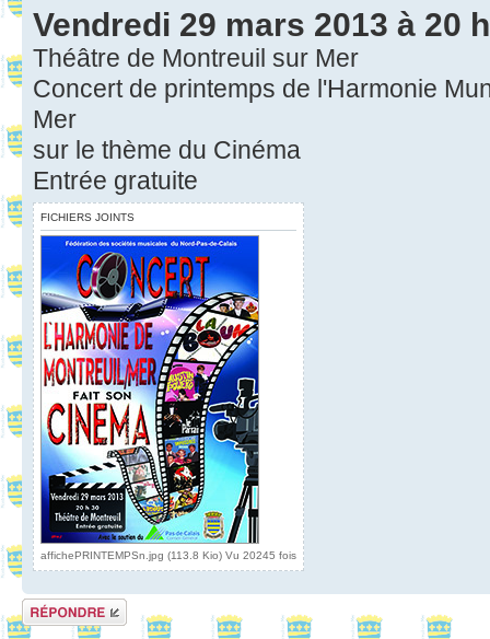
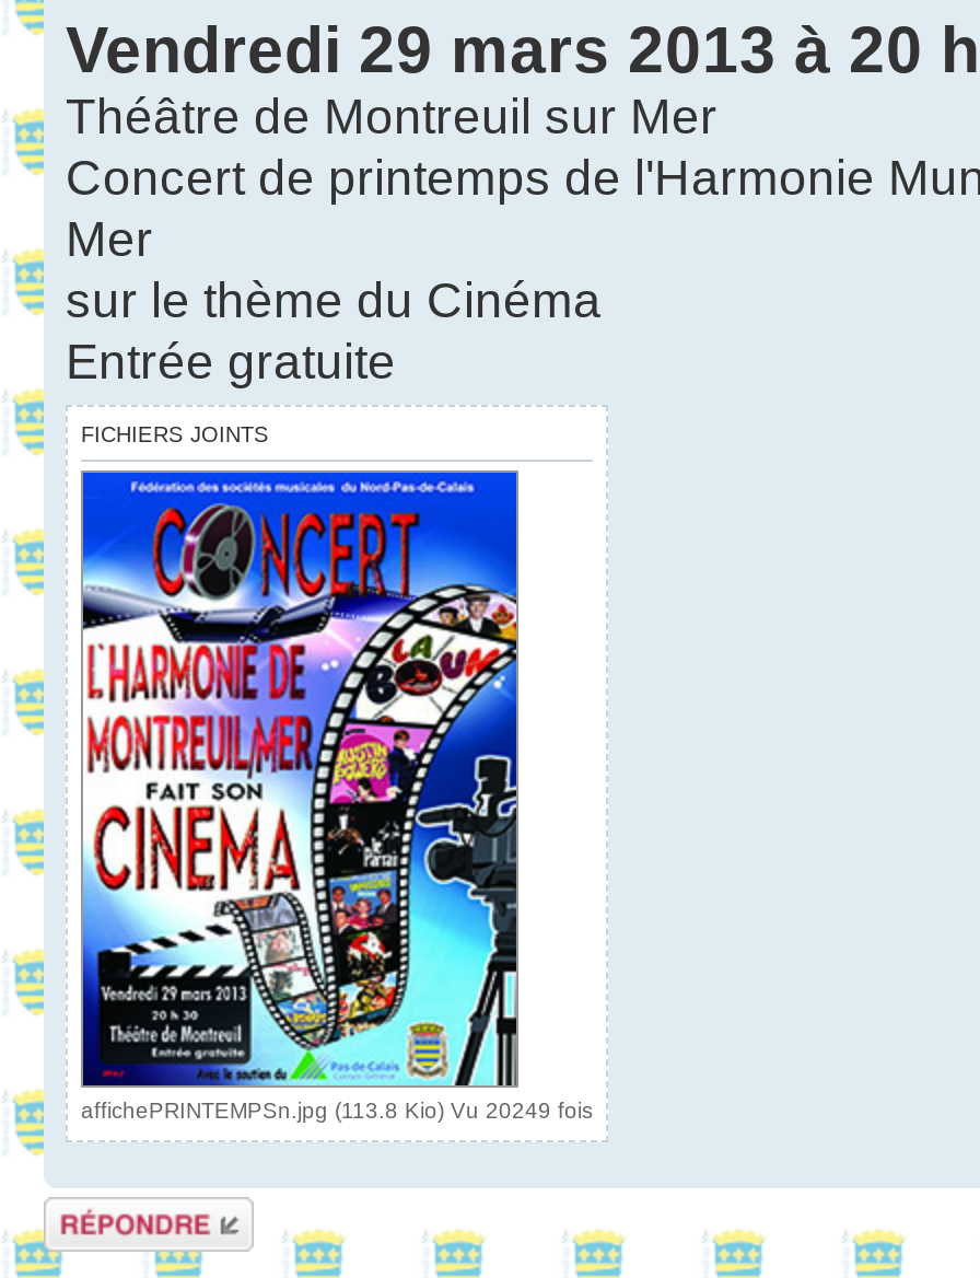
[40,549,296,561] affichePRINTEMPSn.jpg (113.8 Kio) Vu 20245 fois -> [81,1098,593,1122] affichePRINTEMPSn.jpg (113.8 Kio) Vu 20249 fois

